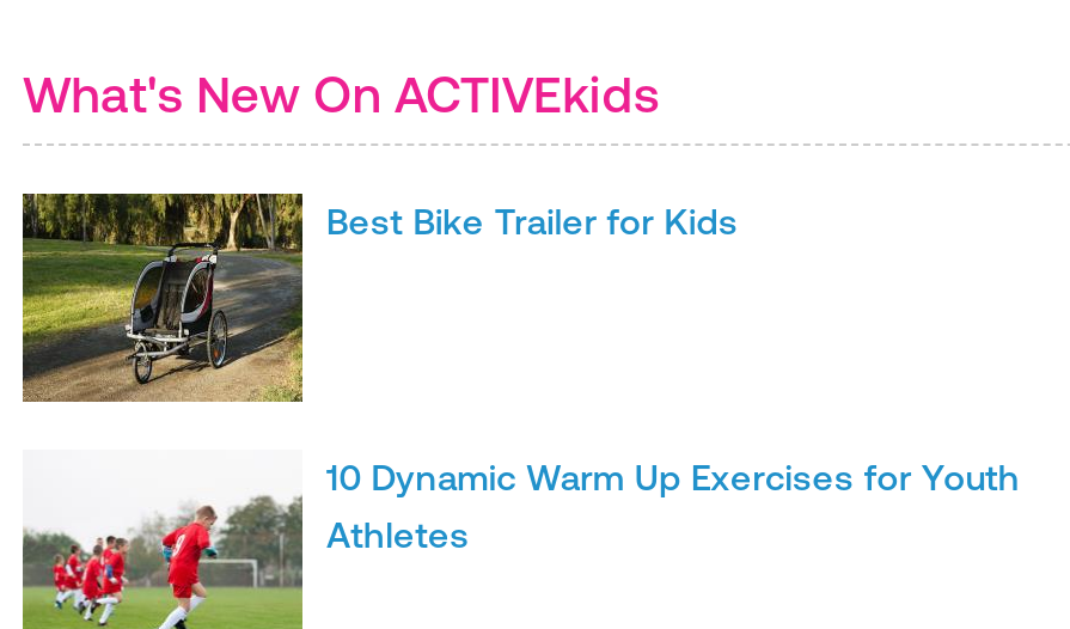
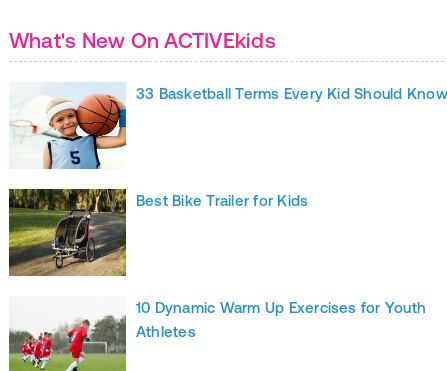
none -> [9,82,447,170] [image] | 33 Basketball Terms Every Kid Should Know

